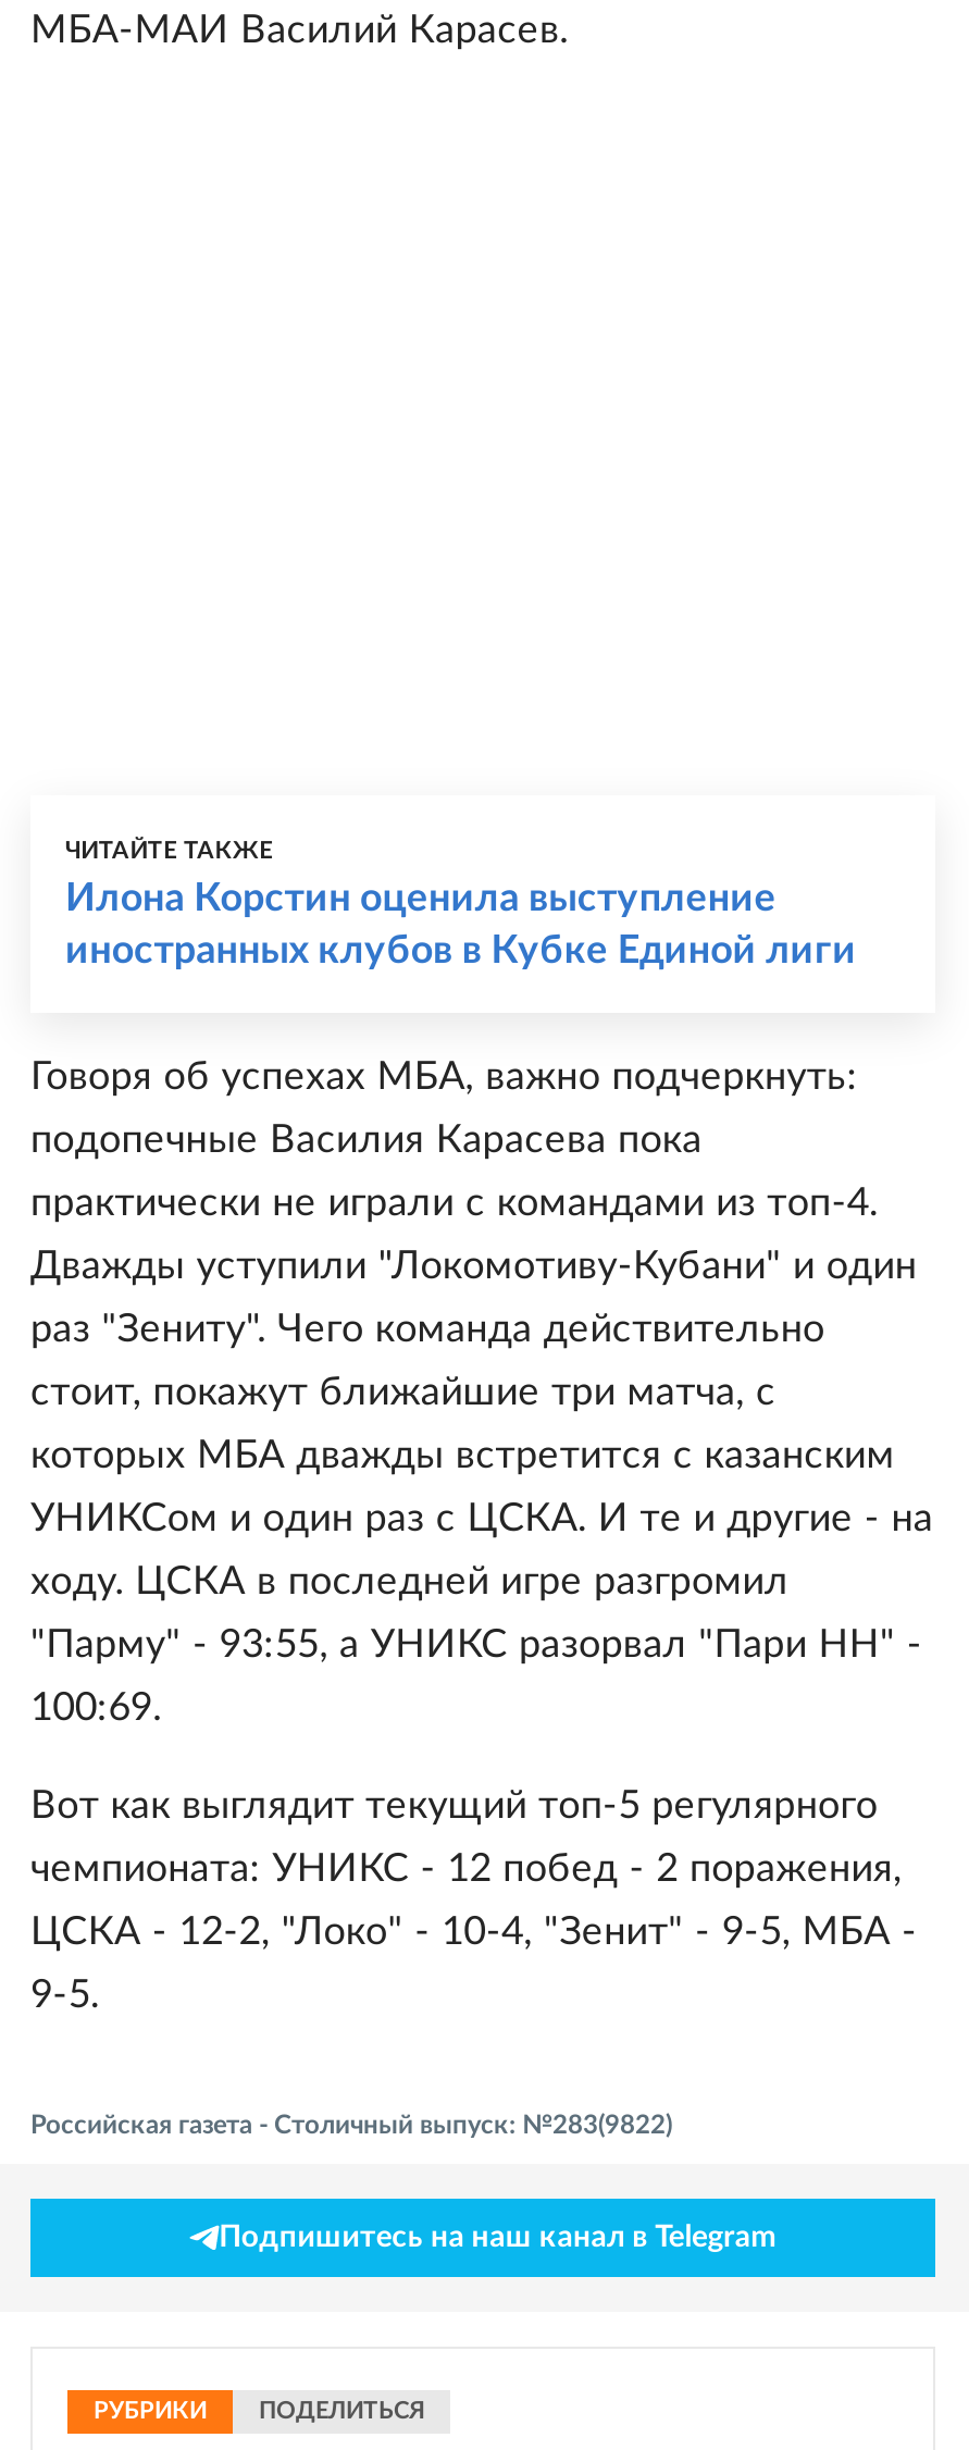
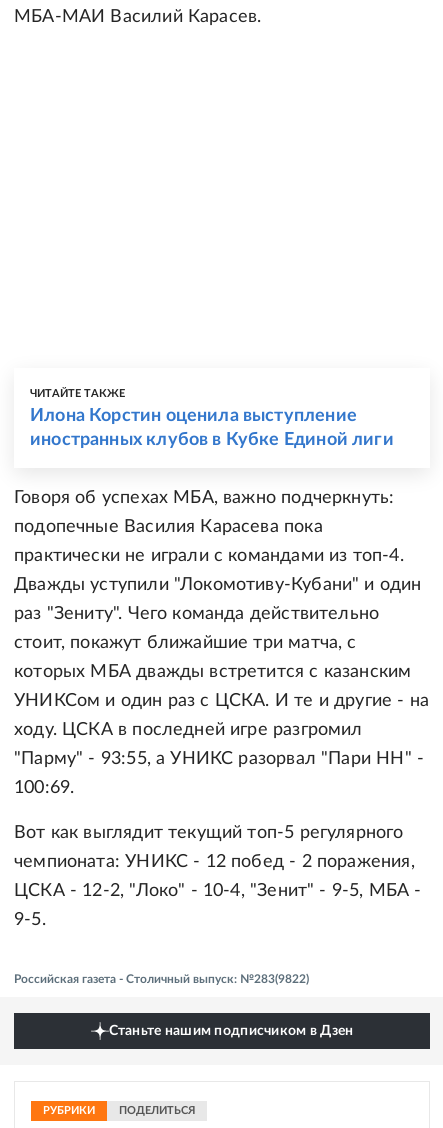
[219,2223,777,2253] Подпишитесь на наш канал в Telegram -> [108,1024,353,1038] Станьте нашим подписчиком в Дзен

